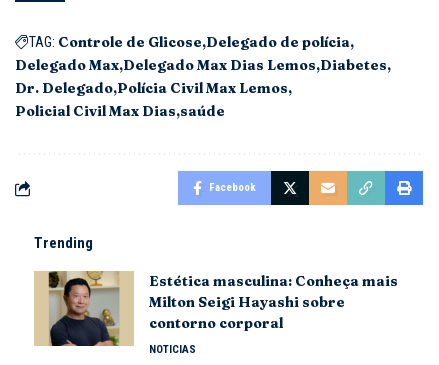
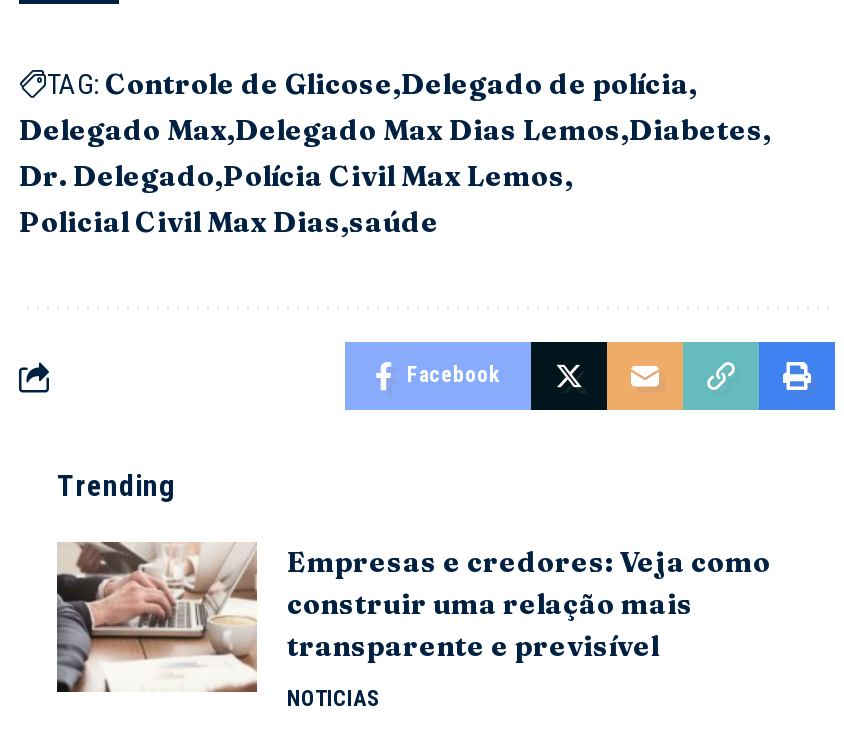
[34,271,398,347] [image] | Estética masculina: Conheça mais | Milton Seigi Hayashi sobre | contorno corporal -> [55,542,771,694] [image] | Empresas e credores: Veja como | construir uma relação mais | transparente e previsível

